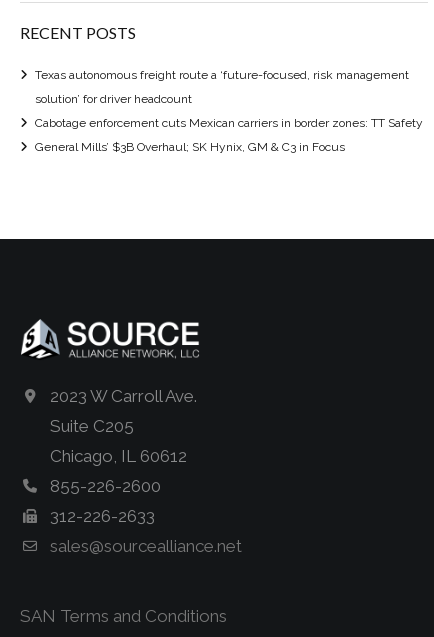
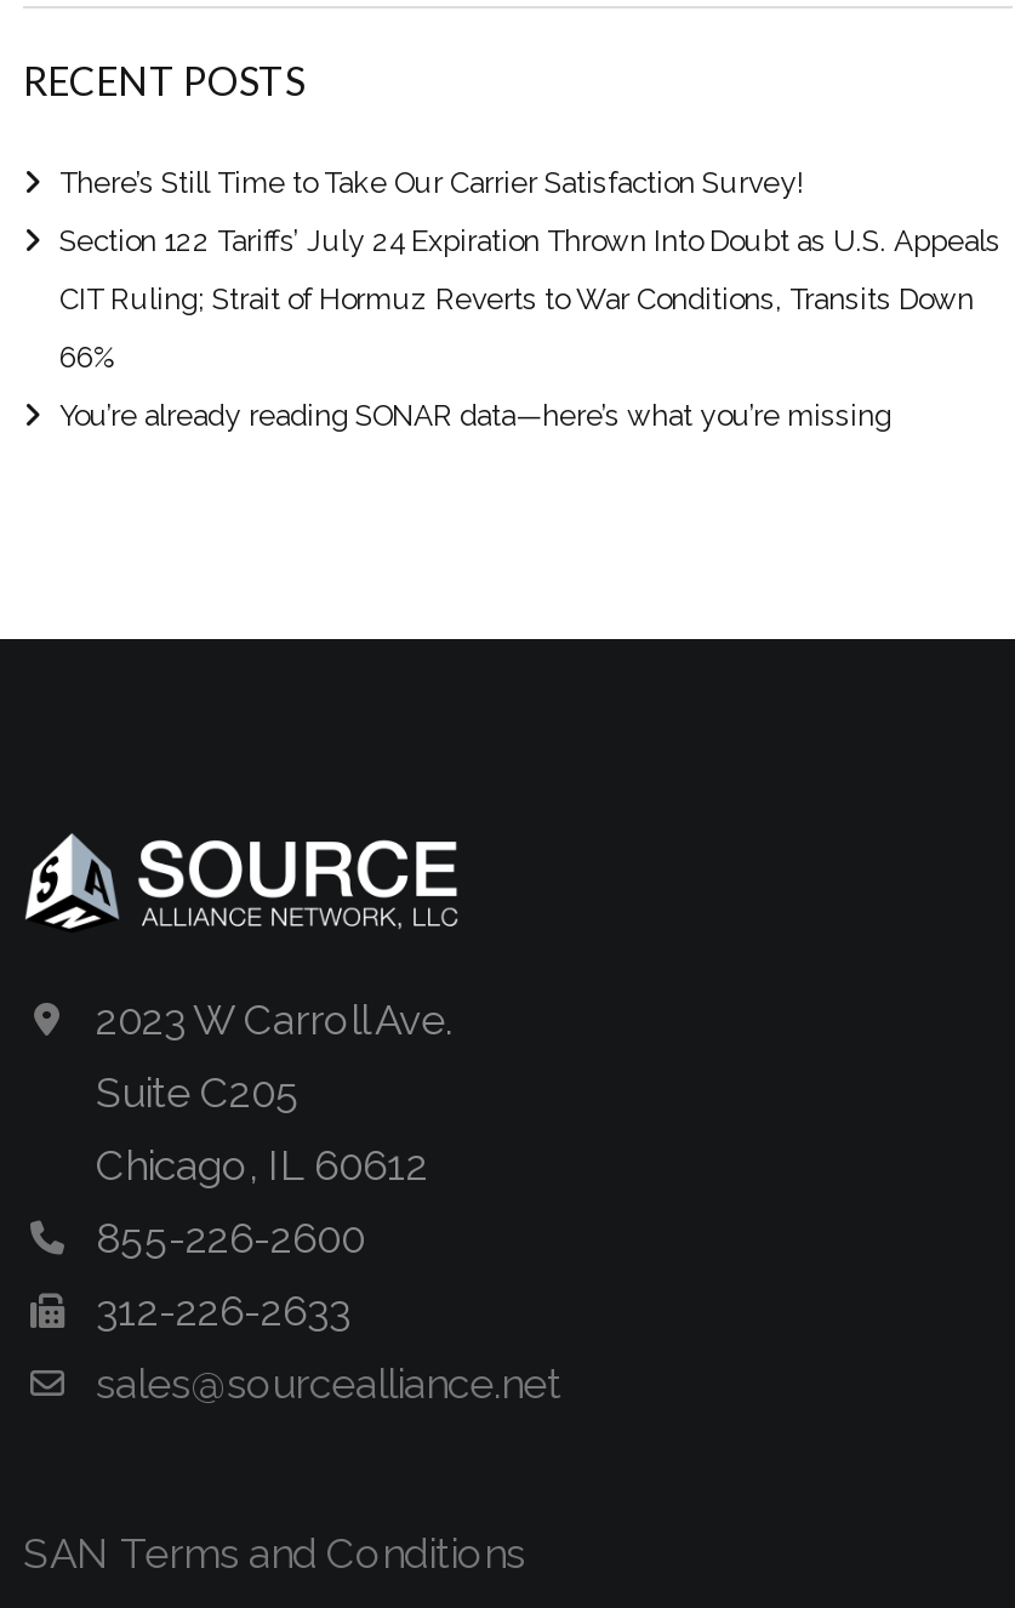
[35,68,423,154] Texas autonomous freight route a ‘future-focused, risk management | solution’ for driver headcount | Cabotage enforcement cuts Mexican carriers in border zones: TT Safety | General Mills’ $3B Overhaul; SK Hynix, GM & C3 in Focus -> [59,165,1000,432] There’s Still Time to Take Our Carrier Satisfaction Survey! | Section 122 Tariffs’ July 24 Expiration Thrown Into Doubt as U.S. Appeals | CIT Ruling; Strait of Hormuz Reverts to War Conditions, Transits Down | 66% | You’re already reading SONAR data—here’s what you’re missing

